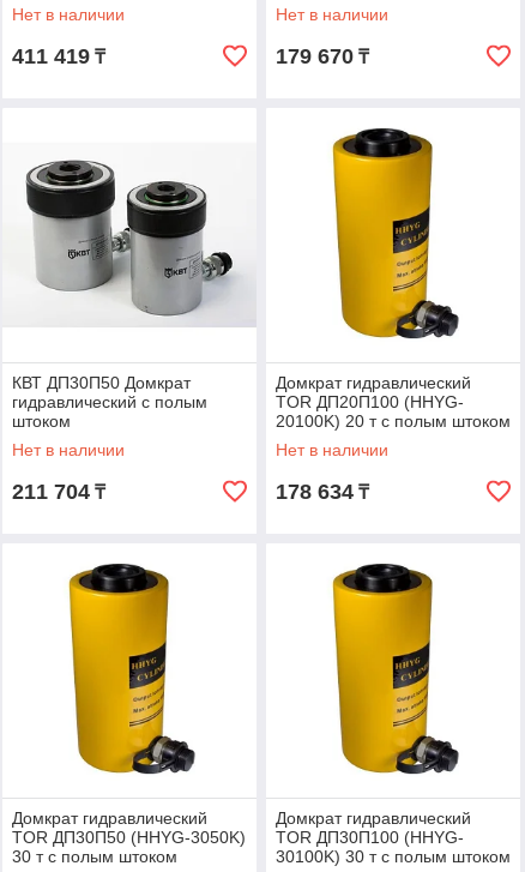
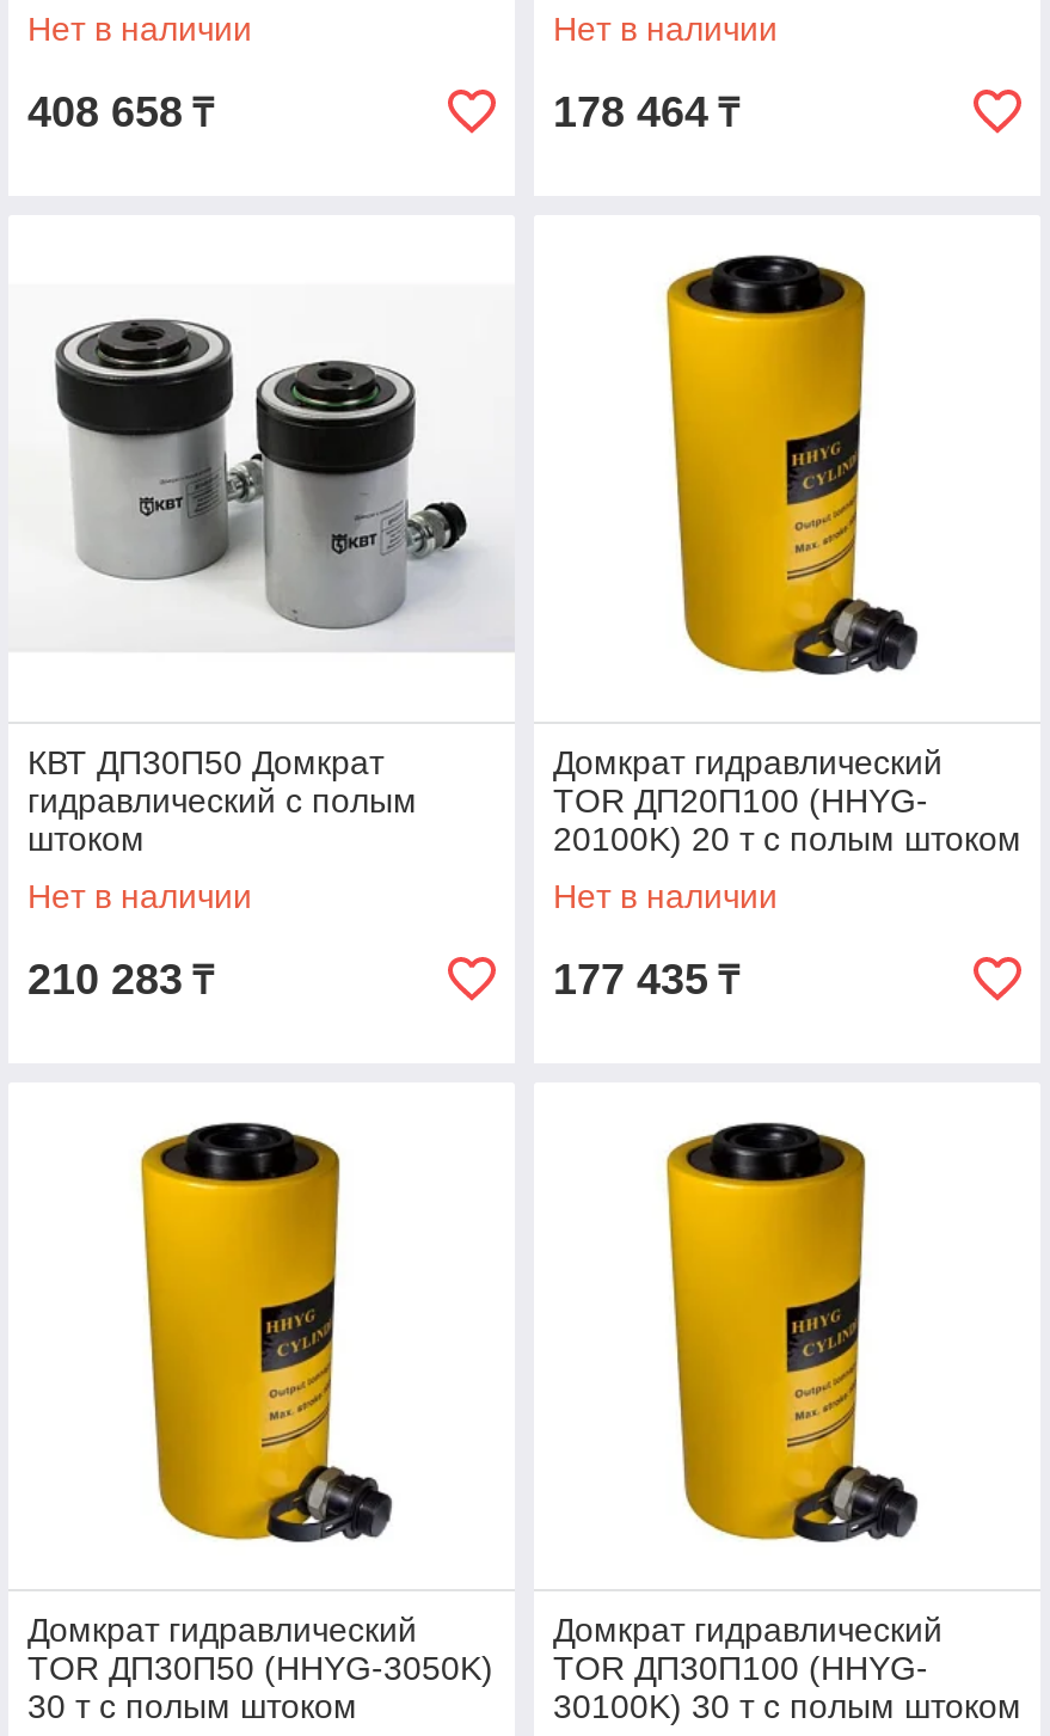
[12,44,105,68] 411 419 ₸ -> [27,88,214,136] 408 658 ₸
[276,44,369,68] 179 670 ₸ -> [553,88,739,136] 178 464 ₸
[12,480,105,504] 211 704 ₸ -> [27,956,214,1004] 210 283 ₸
[276,480,369,504] 178 634 ₸ -> [553,956,739,1004] 177 435 ₸

